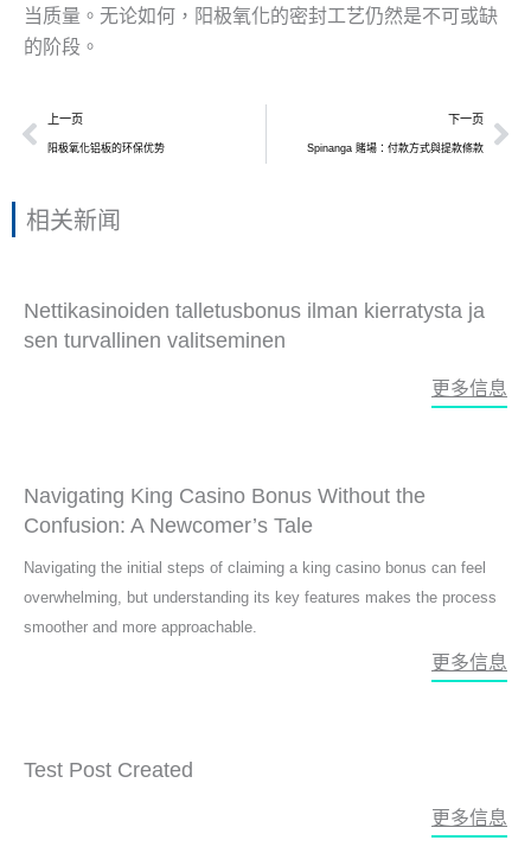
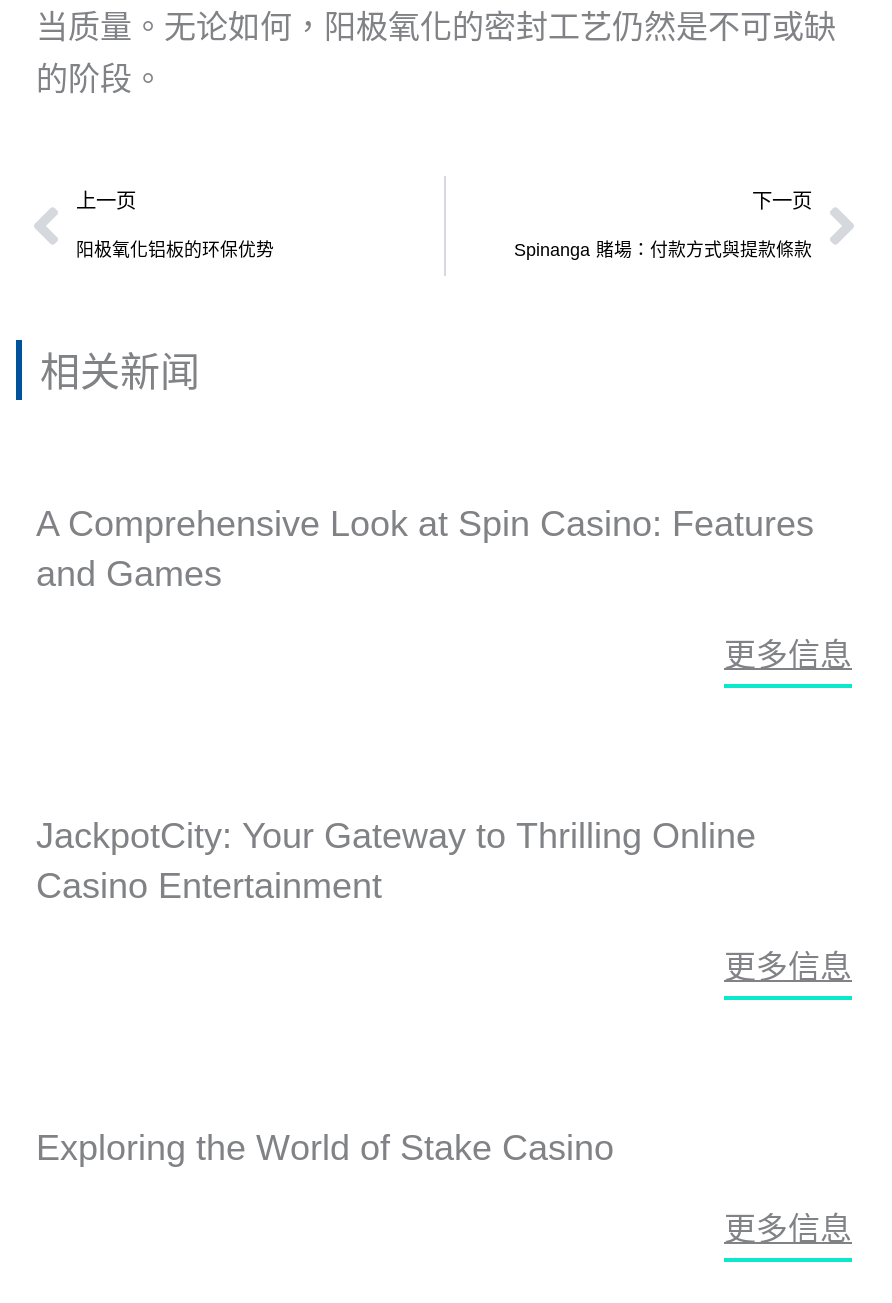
[24,298,485,352] Nettikasinoiden talletusbonus ilman kierratysta ja | sen turvallinen valitseminen -> [36,503,814,593] A Comprehensive Look at Spin Casino: Features | and Games
[24,484,497,635] Navigating King Casino Bonus Without the | Confusion: A Newcomer’s Tale | Navigating the initial steps of claiming a king casino bonus can feel | overwhelming, but understanding its key features makes the process | smoother and more approachable. -> [36,815,756,905] JackpotCity: Your Gateway to Thrilling Online | Casino Entertainment
[24,758,193,781] Test Post Created -> [36,1127,614,1167] Exploring the World of Stake Casino

